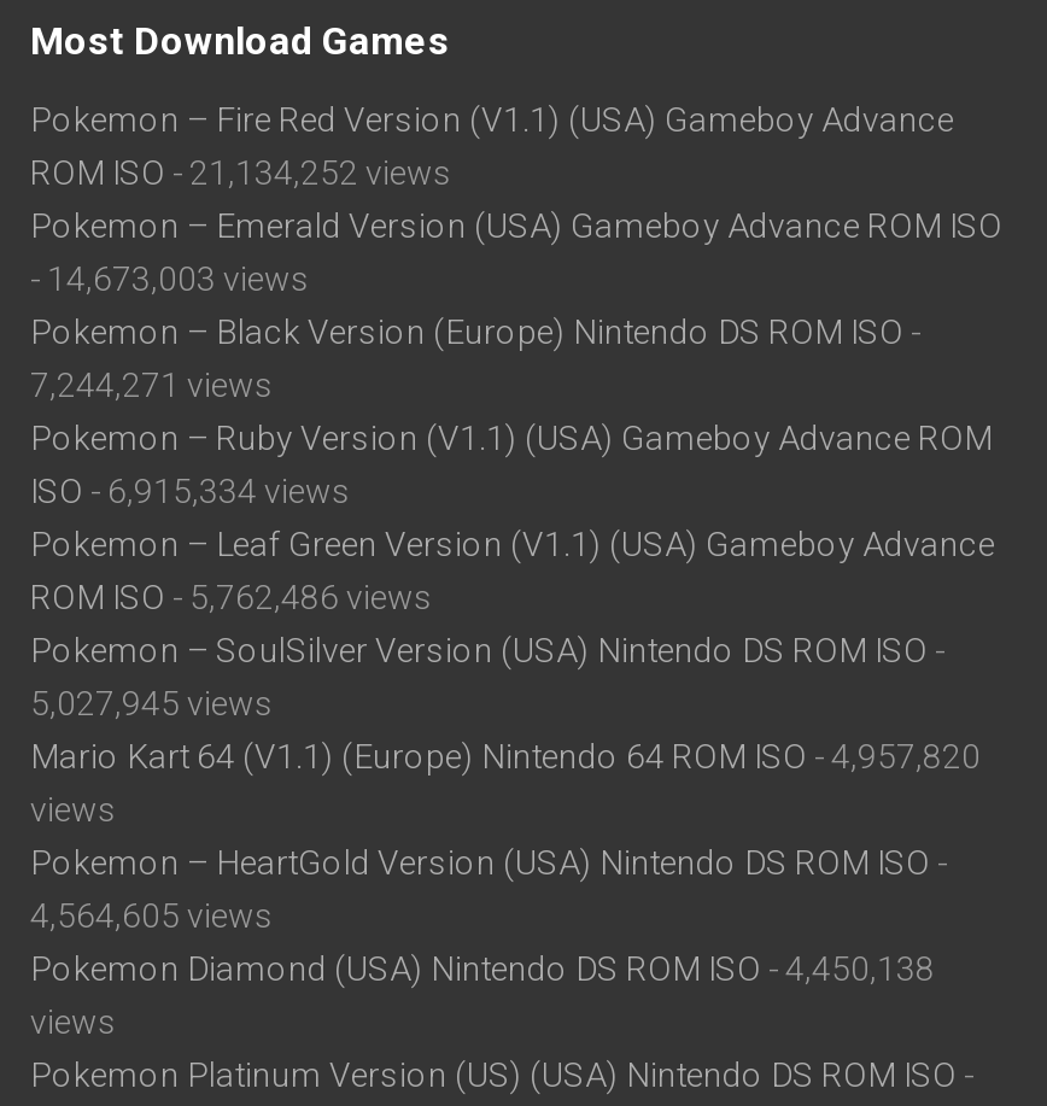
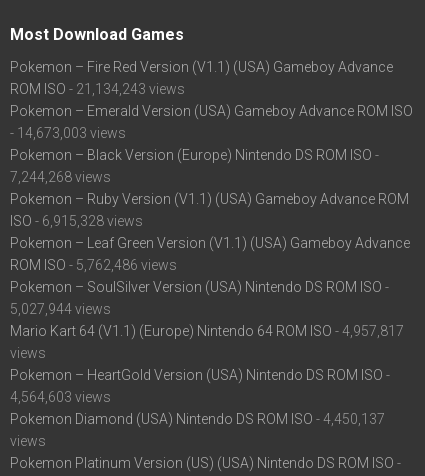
[30,154,452,192] ROM ISO - 21,134,252 views -> [10,81,185,97] ROM ISO - 21,134,243 views
[30,366,274,405] 7,244,271 views -> [10,169,111,185] 7,244,268 views
[30,472,351,511] ISO - 6,915,334 views -> [10,213,143,229] ISO - 6,915,328 views
[30,684,274,723] 5,027,945 views -> [10,301,111,317] 5,027,944 views
[30,737,981,776] Mario Kart 64 (V1.1) (Europe) Nintendo 64 ROM ISO - 4,957,820 -> [10,323,404,339] Mario Kart 64 (V1.1) (Europe) Nintendo 64 ROM ISO - 4,957,817
[30,897,274,935] 4,564,605 views -> [10,389,111,405] 4,564,603 views
[30,950,935,988] Pokemon Diamond (USA) Nintendo DS ROM ISO - 4,450,138 -> [10,411,385,427] Pokemon Diamond (USA) Nintendo DS ROM ISO - 4,450,137

